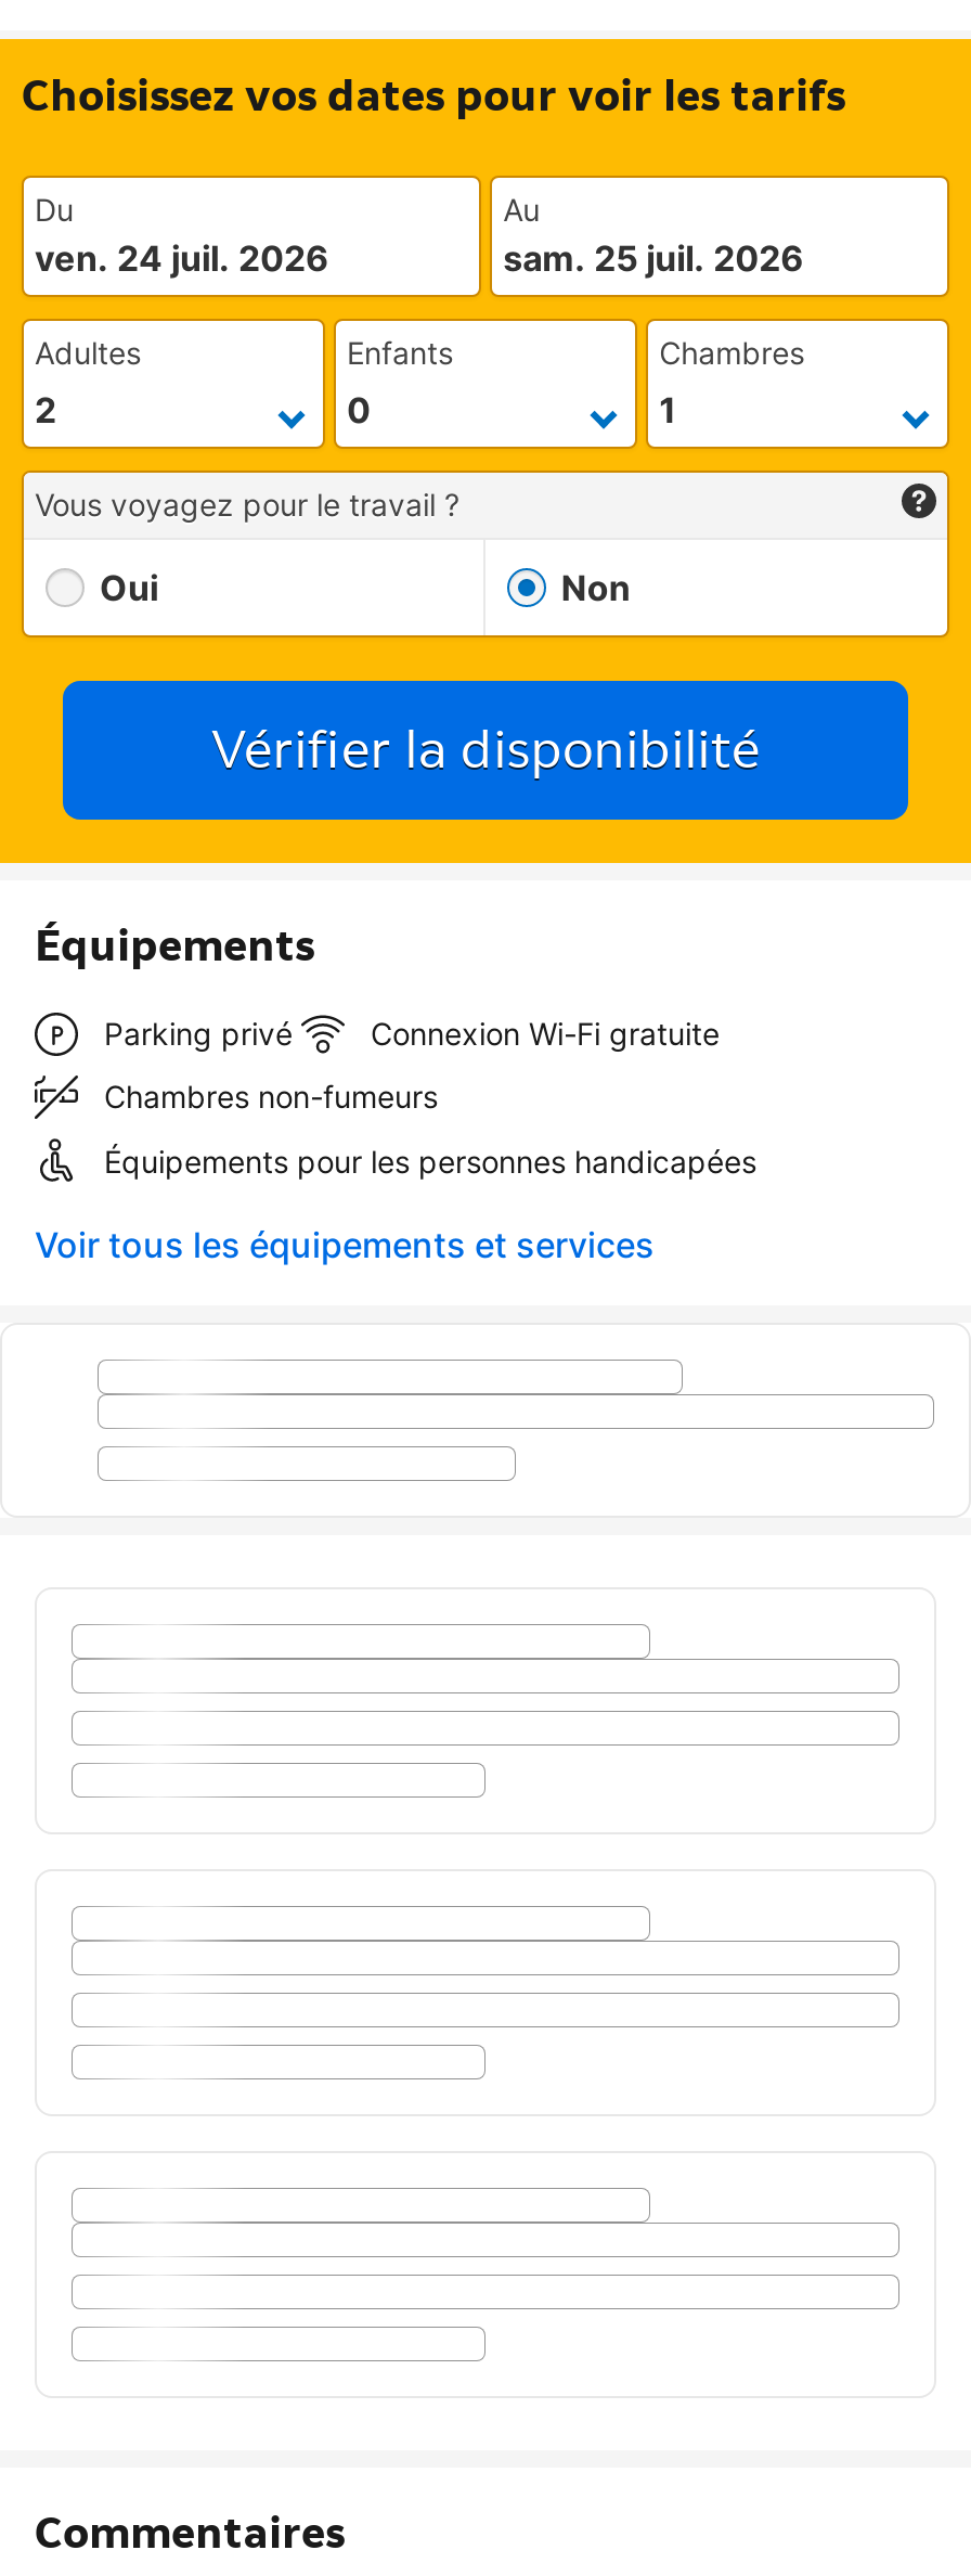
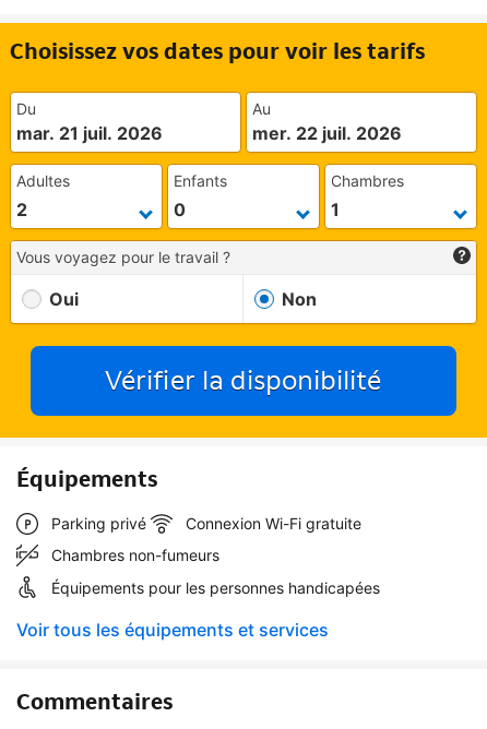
[35,236,329,280] ven. 24 juil. 2026 -> [16,122,163,144] mar. 21 juil. 2026
[503,236,804,280] sam. 25 juil. 2026 -> [252,122,402,144] mer. 22 juil. 2026

